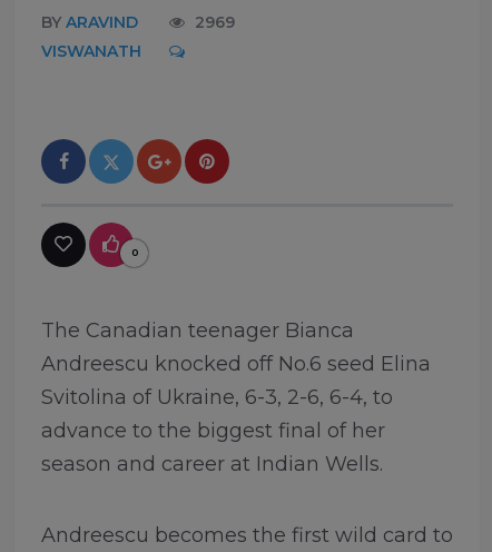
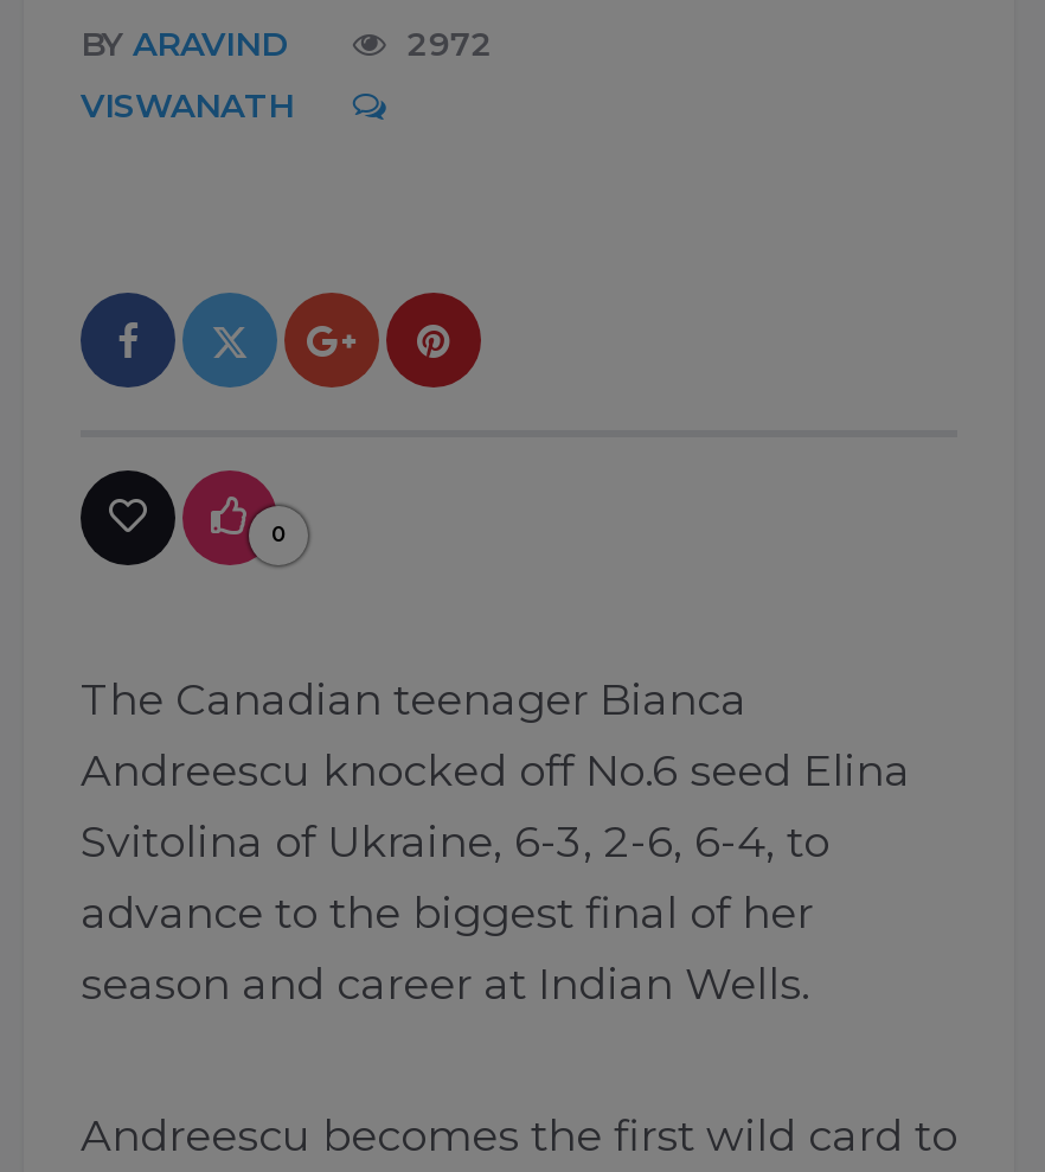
[195,12,235,32] 2969 -> [407,23,493,65] 2972

